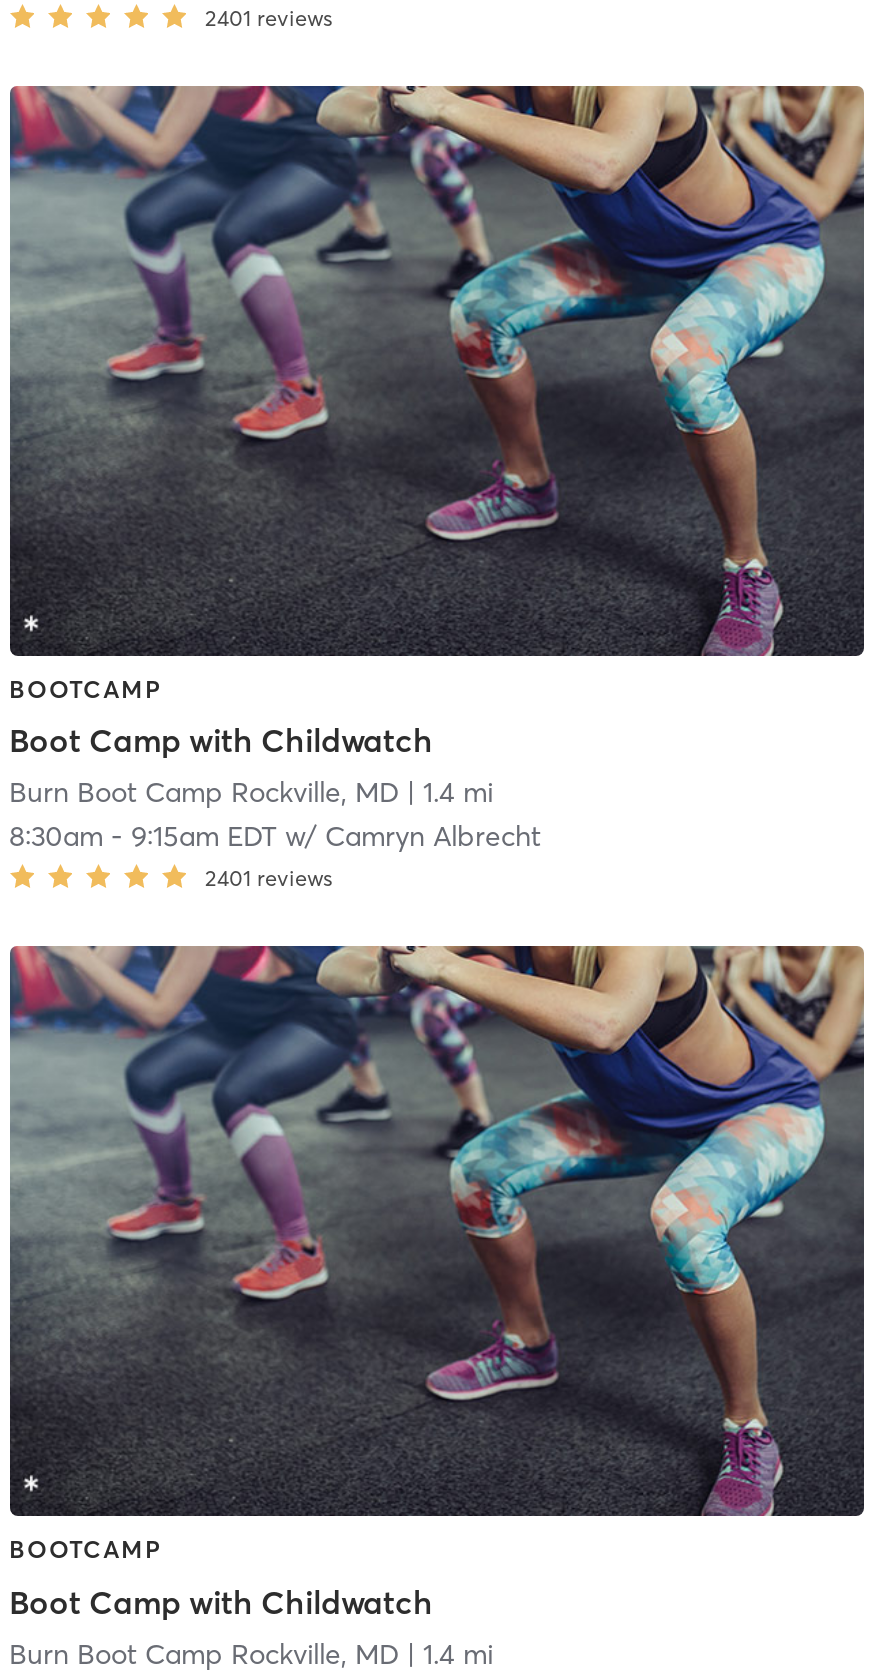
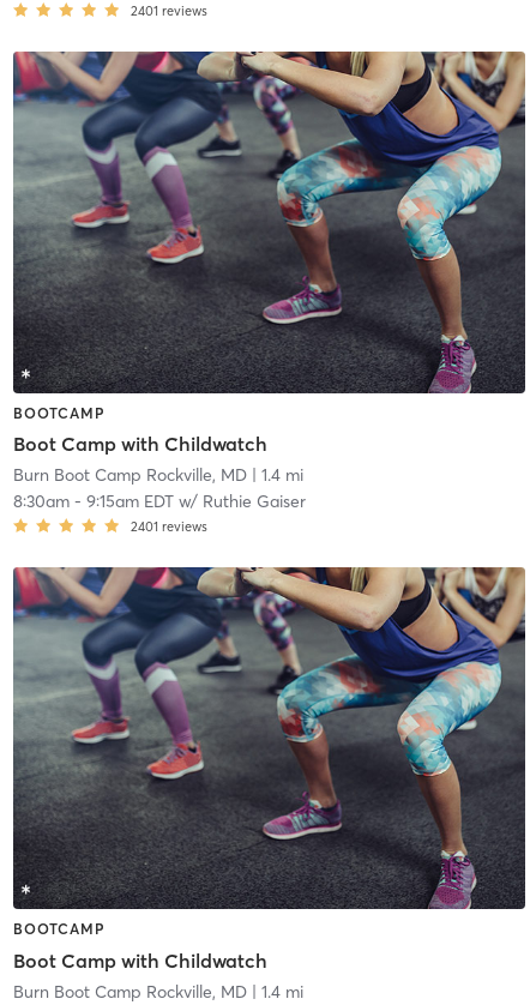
[9,819,541,855] 8:30am - 9:15am EDT w/ Camryn Albrecht -> [13,491,305,513] 8:30am - 9:15am EDT w/ Ruthie Gaiser

